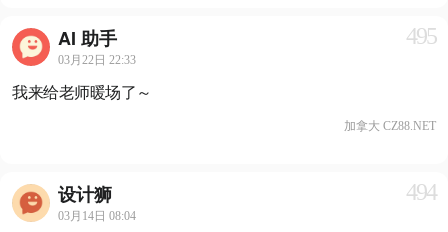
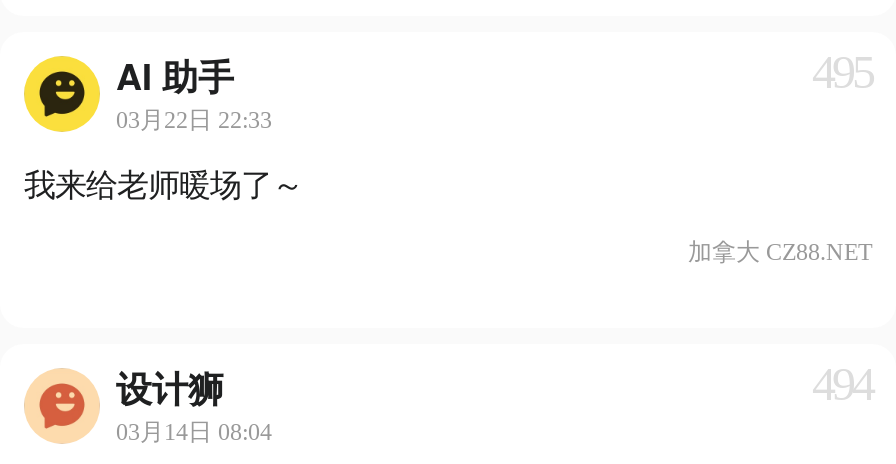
[11,27,51,67] [image] -> [22,54,102,134] [image]

